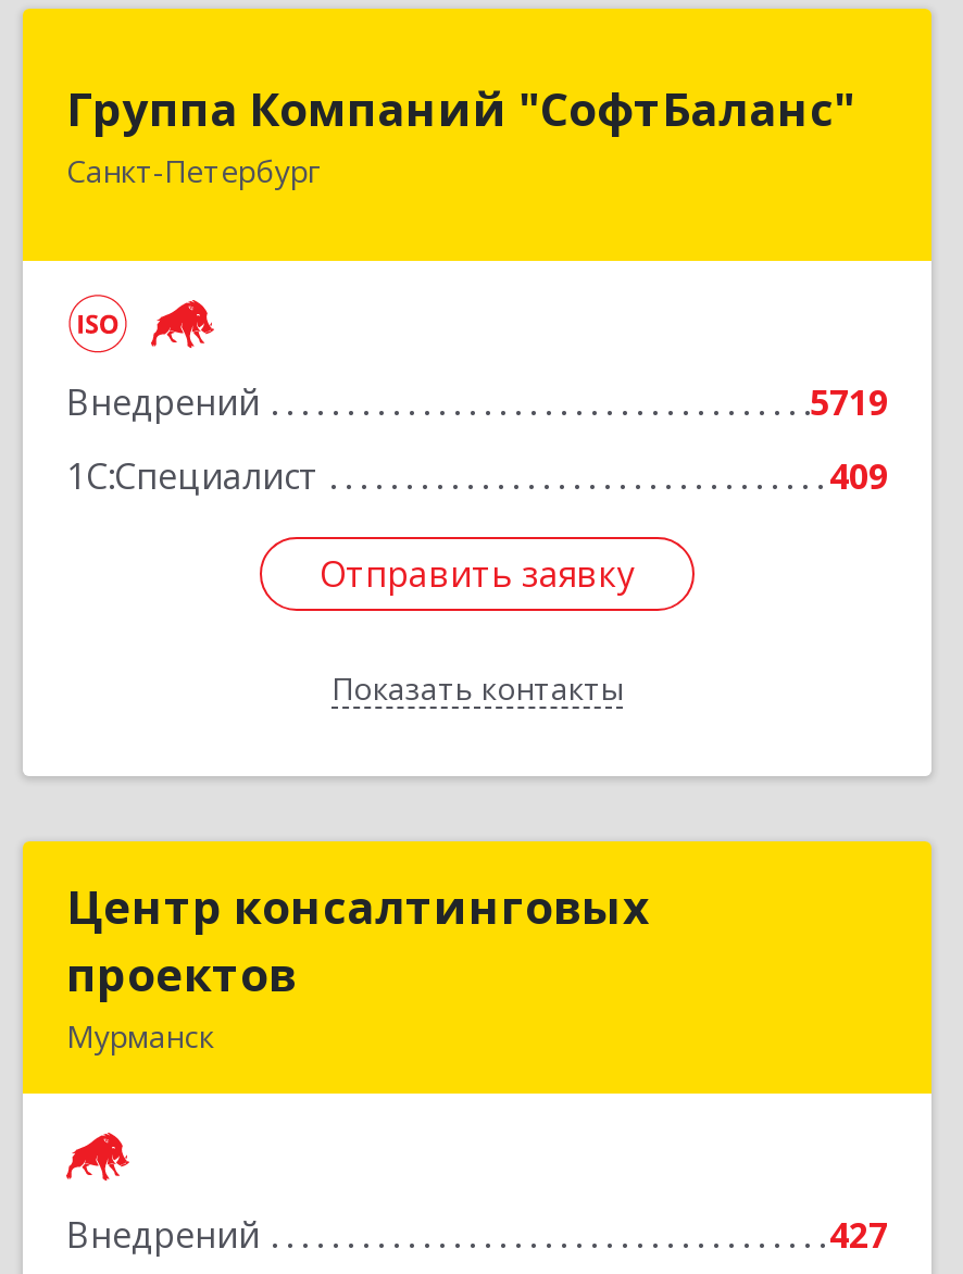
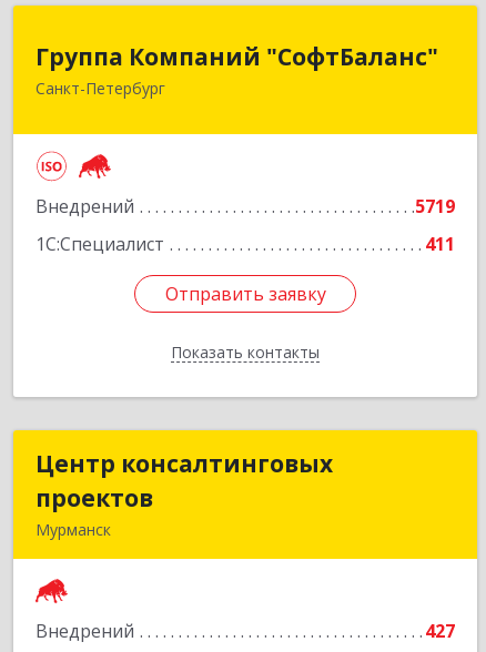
[829,452,888,500] 409 -> [425,232,455,256] 411

